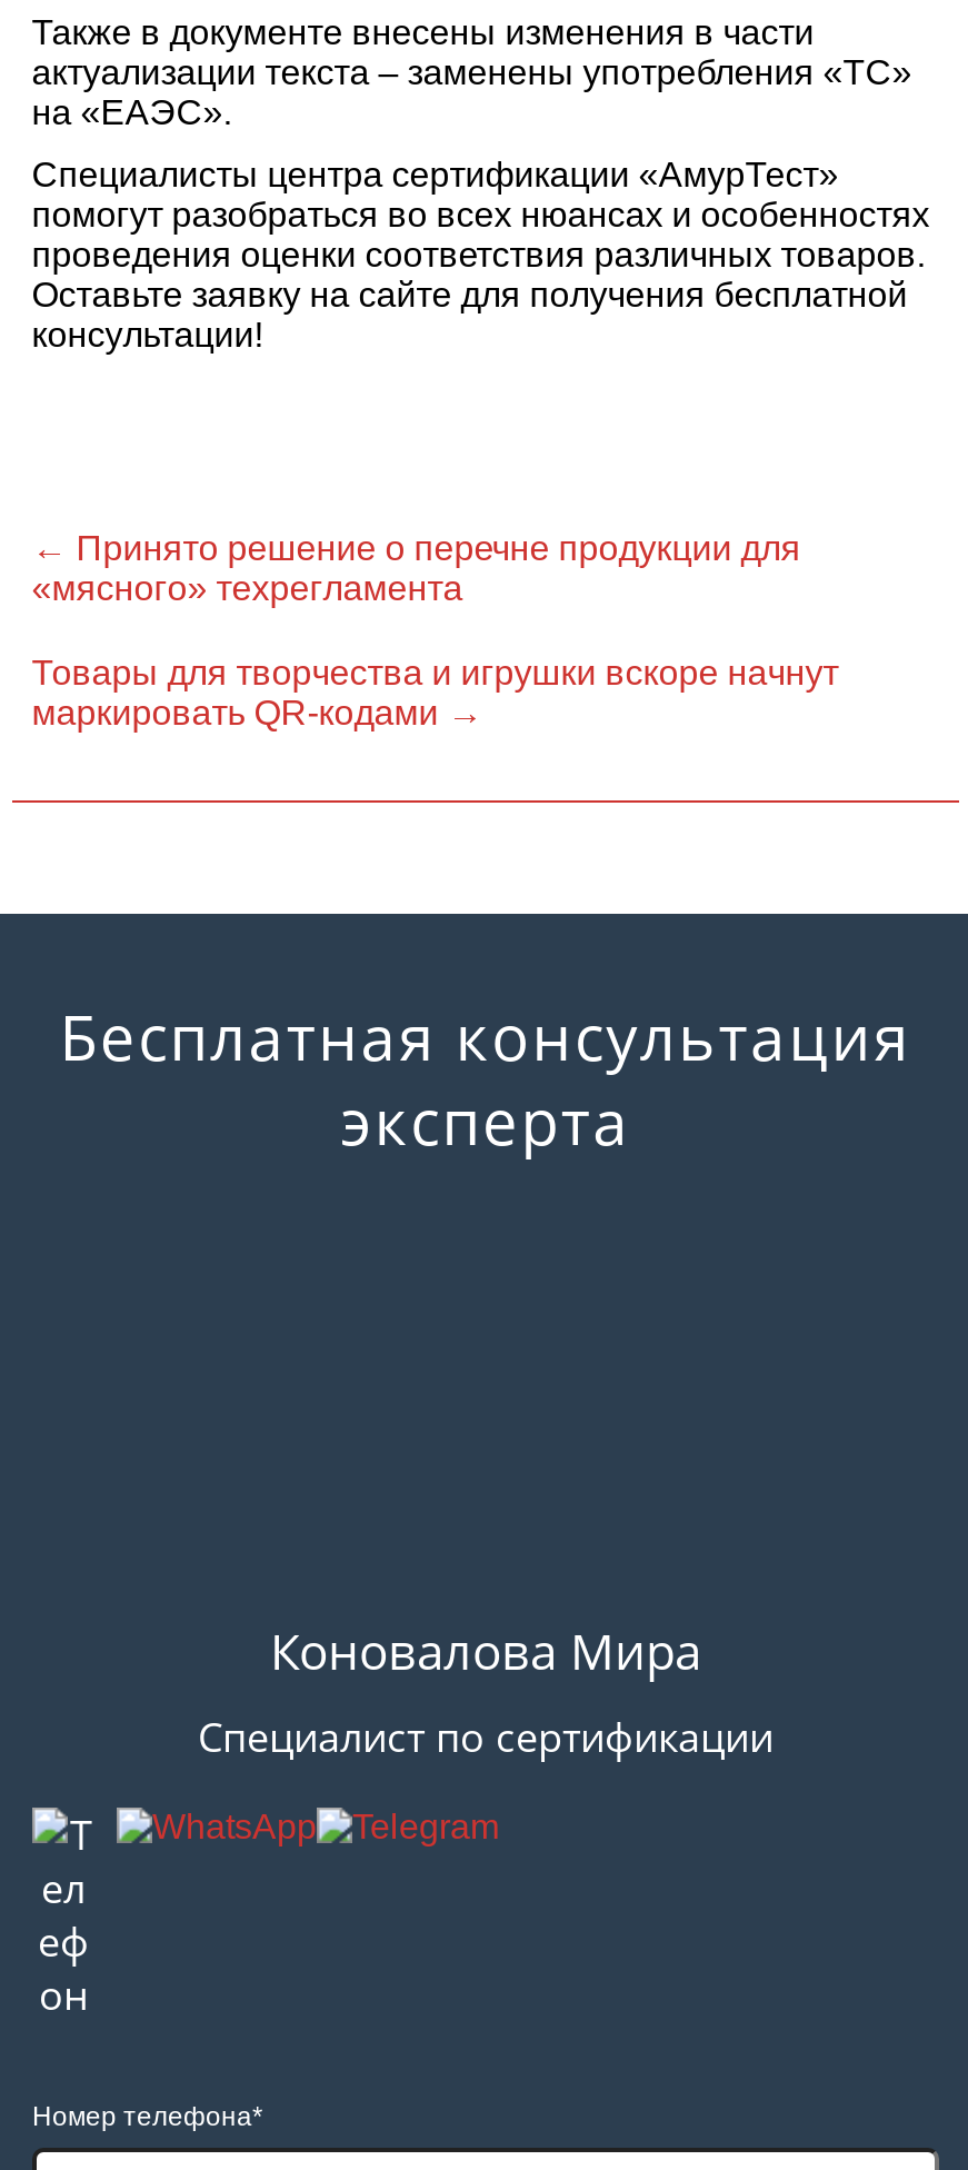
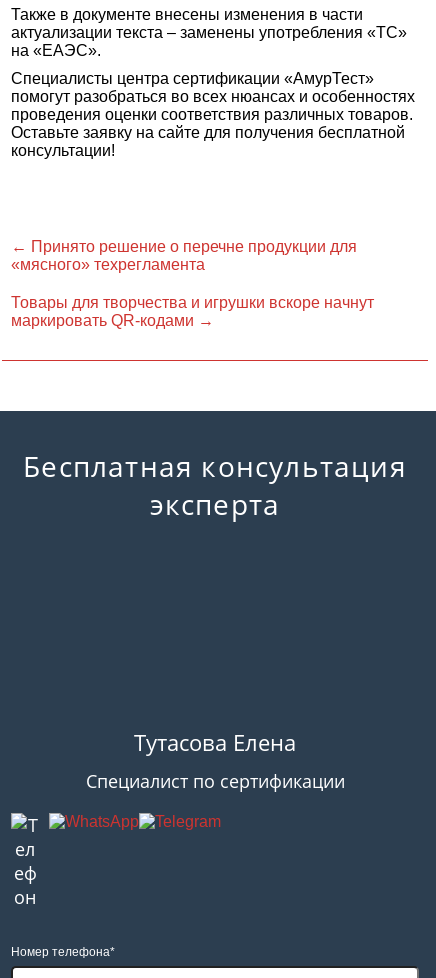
[270,1616,701,1683] Коновалова Мира -> [134,727,296,757] Тутасова Елена

